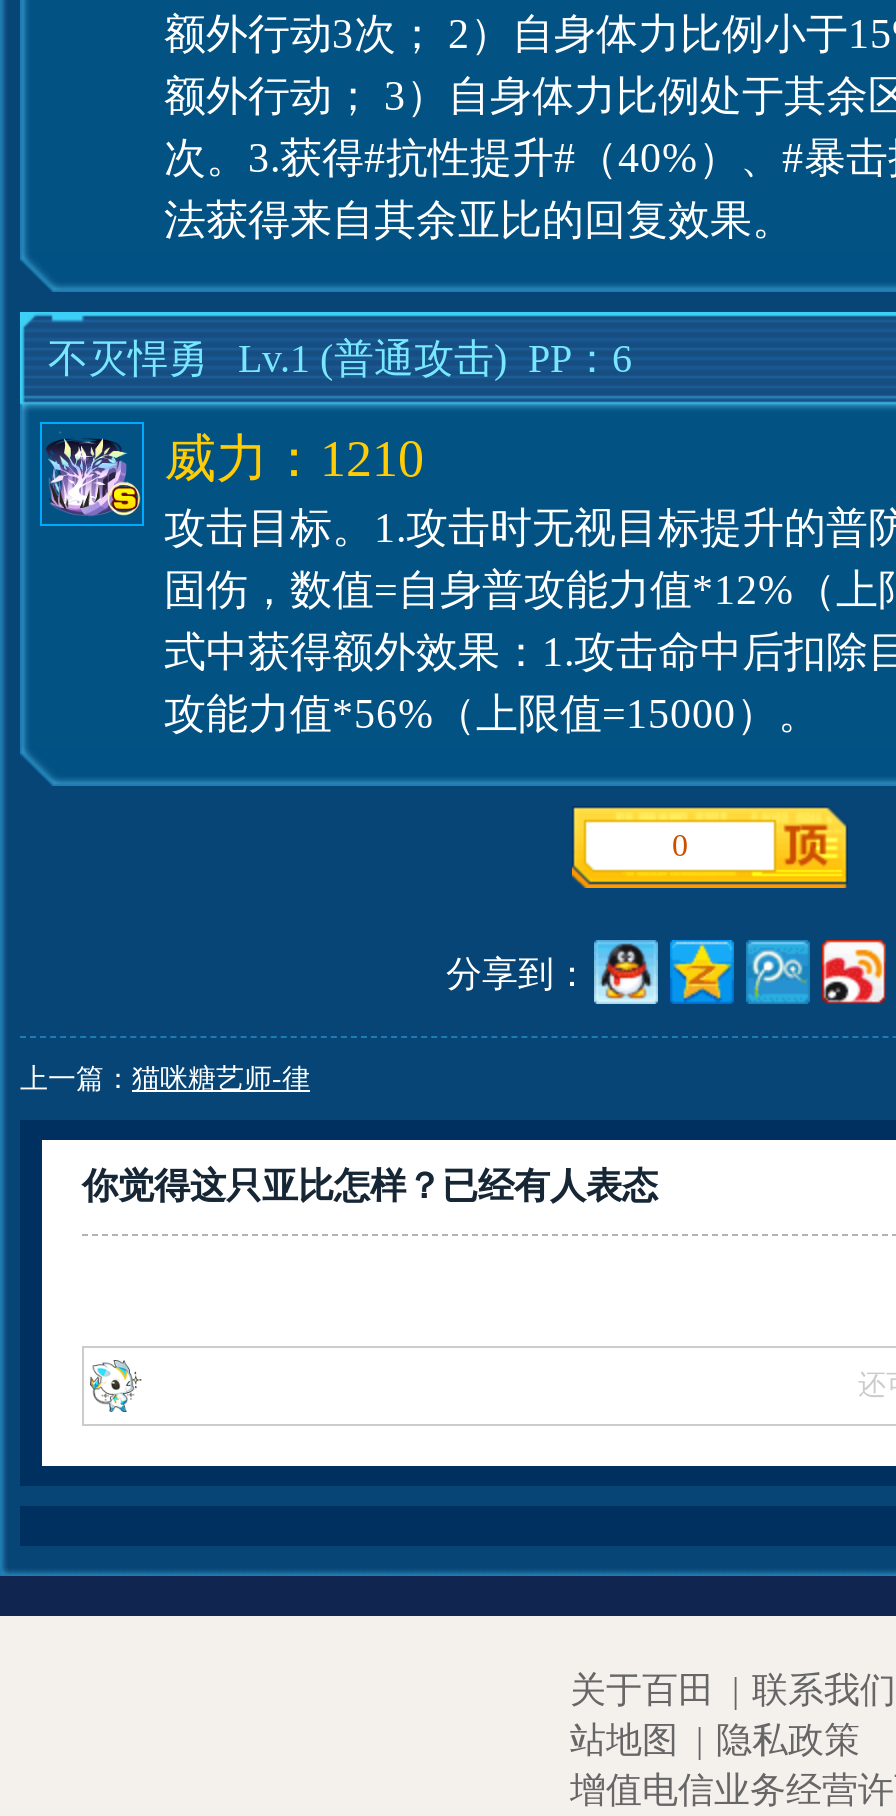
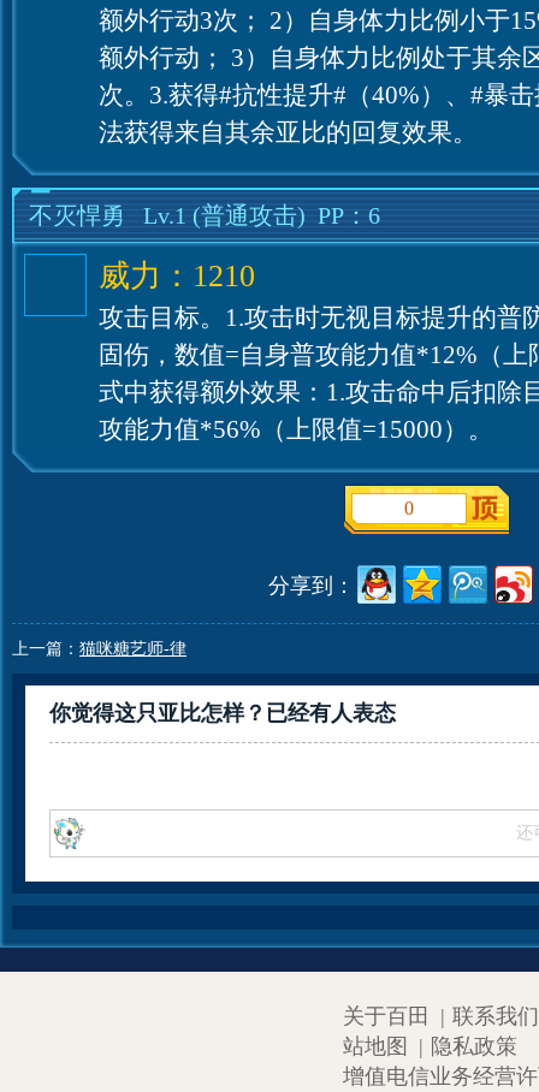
[46,438,142,518] [image] -> none

